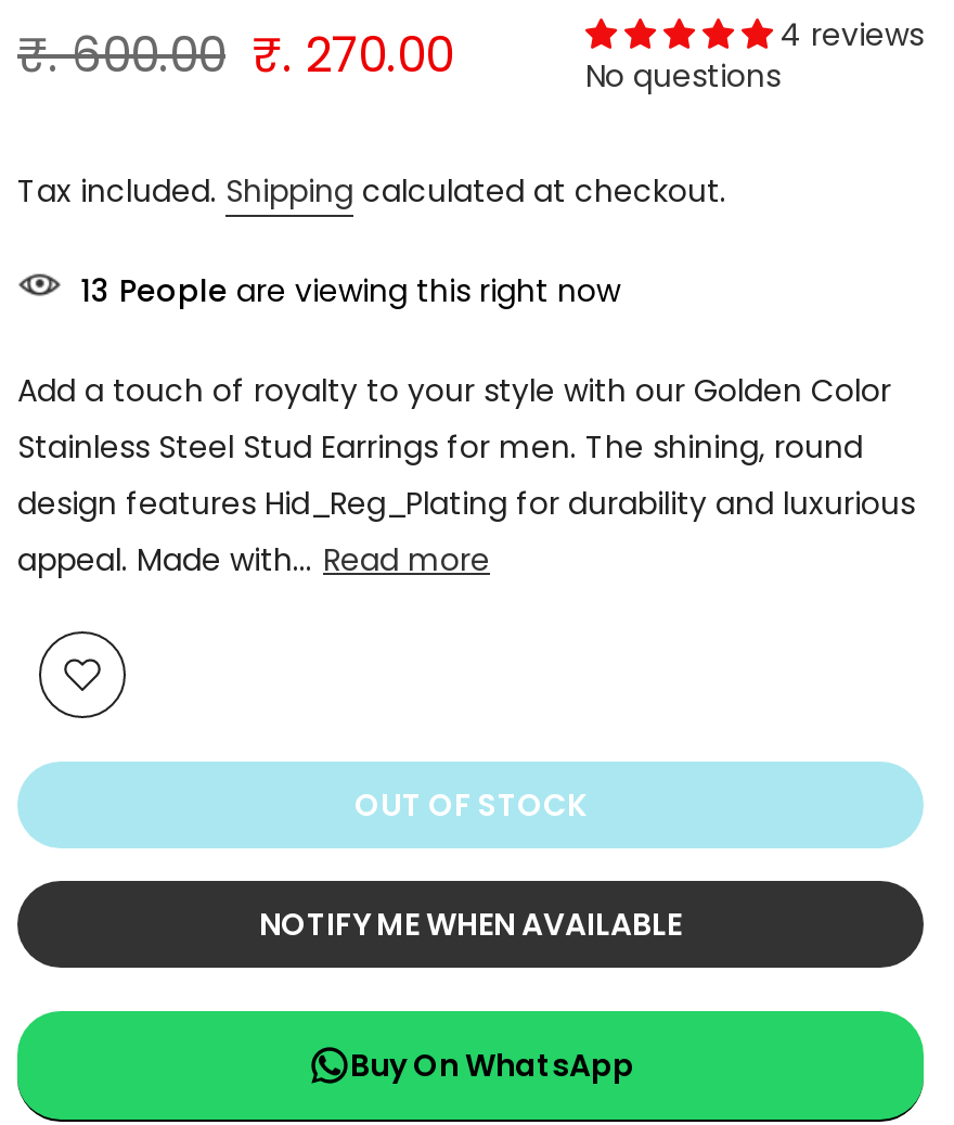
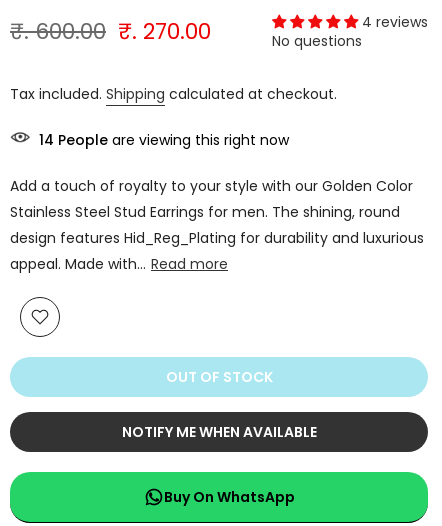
[80,270,620,313] 13 People are viewing this right now -> [39,130,289,150] 14 People are viewing this right now

